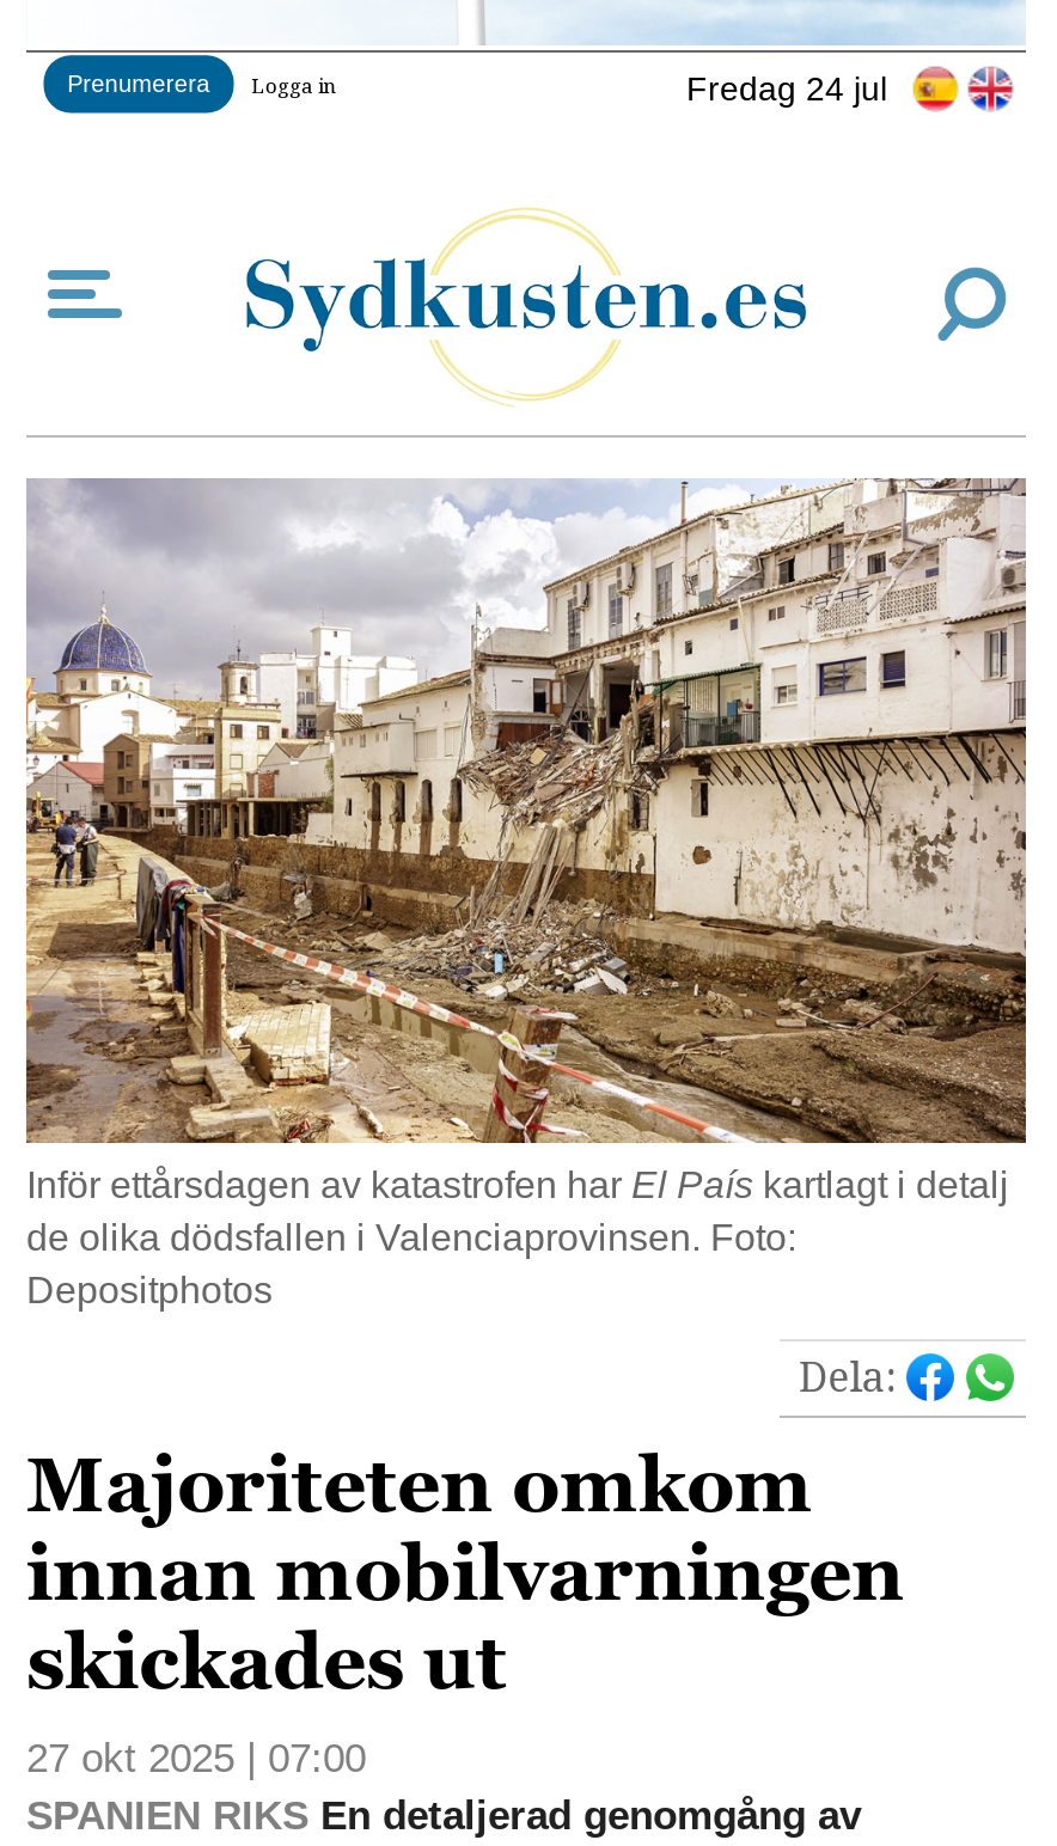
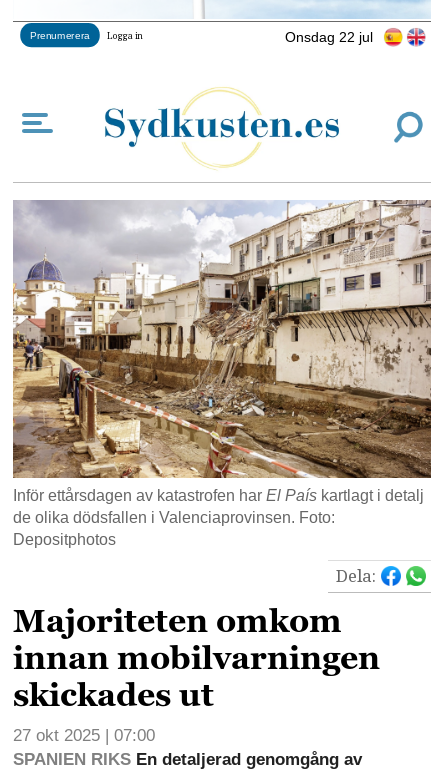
[686,68,887,106] Fredag 24 jul -> [285,28,373,44] Onsdag 22 jul

